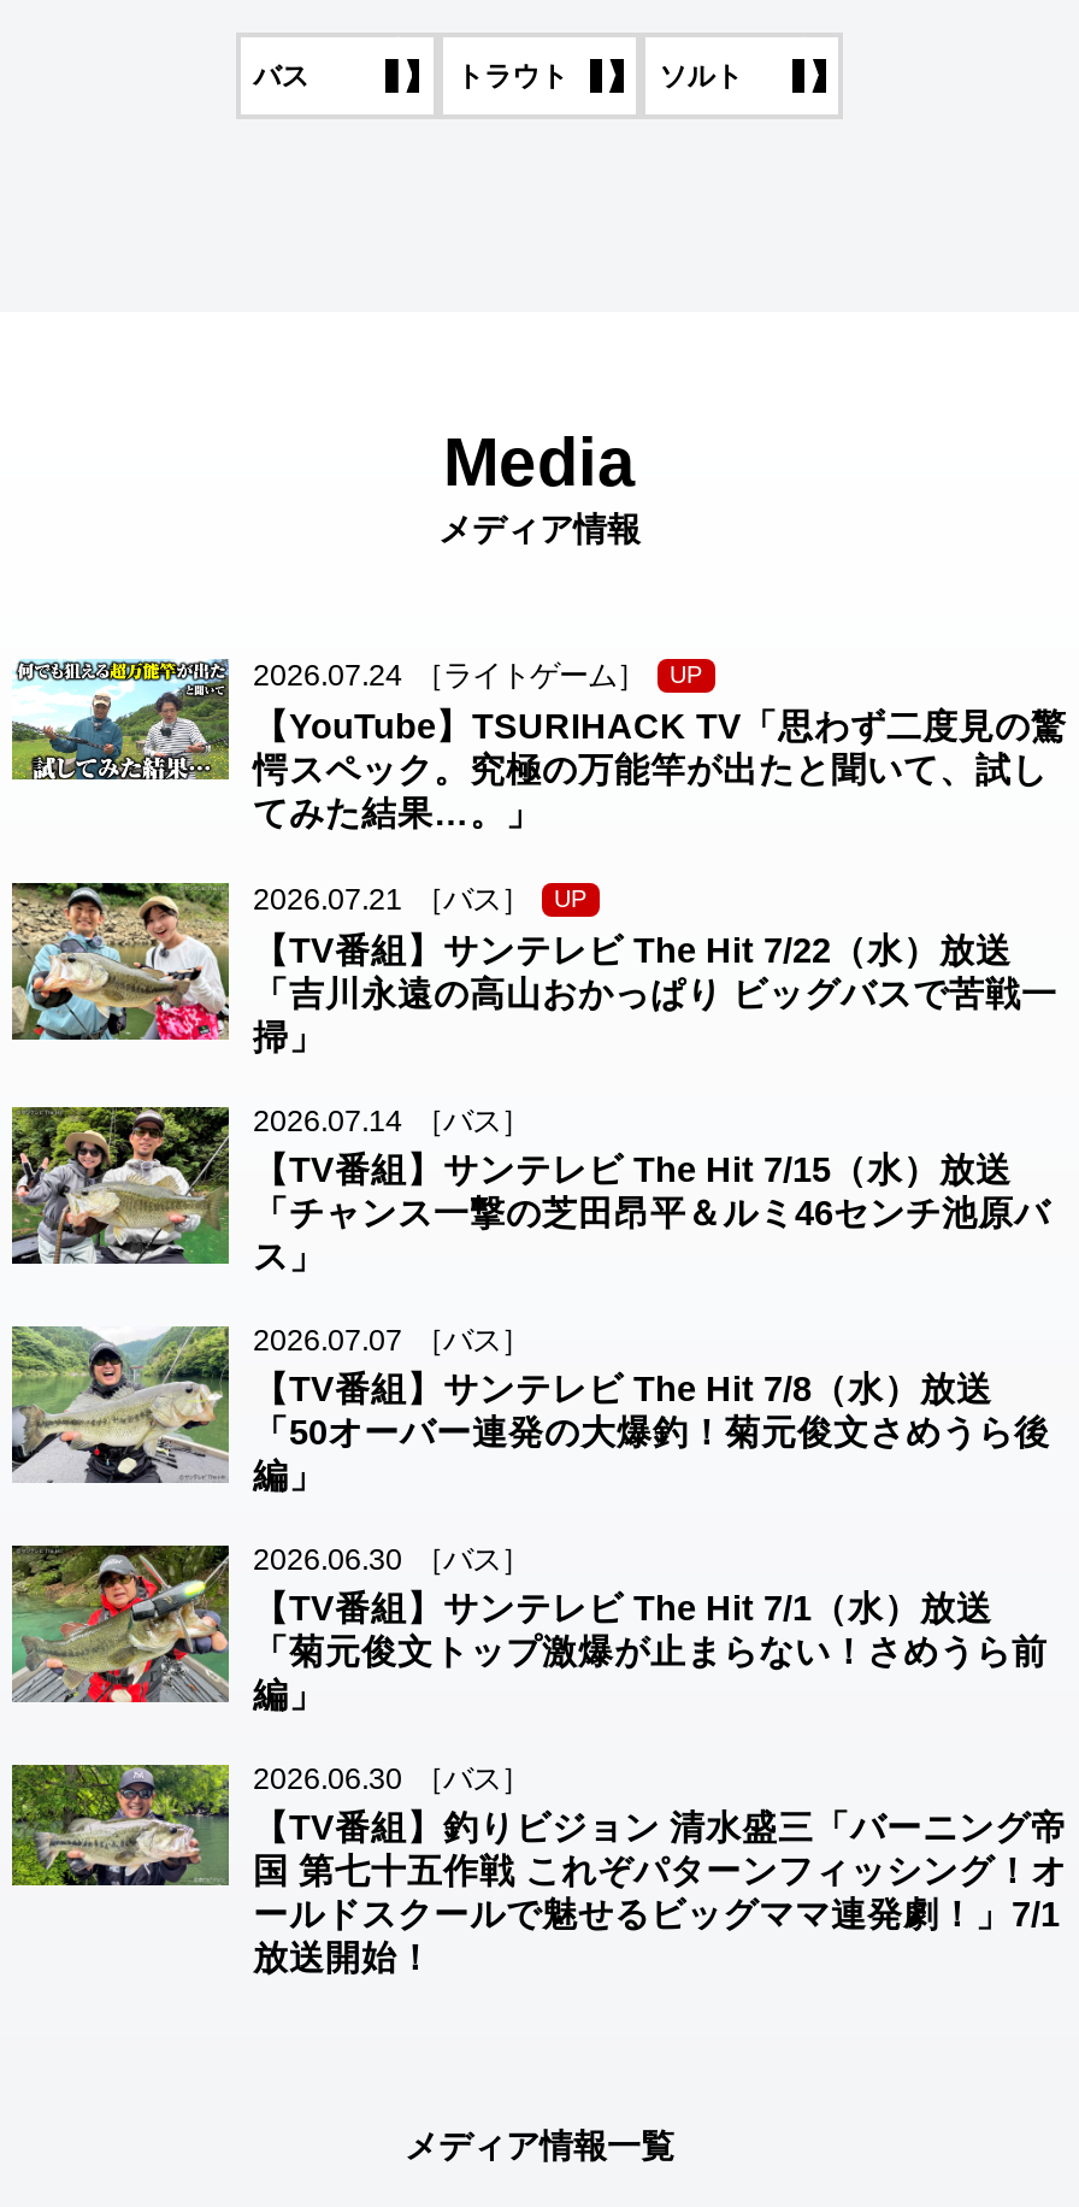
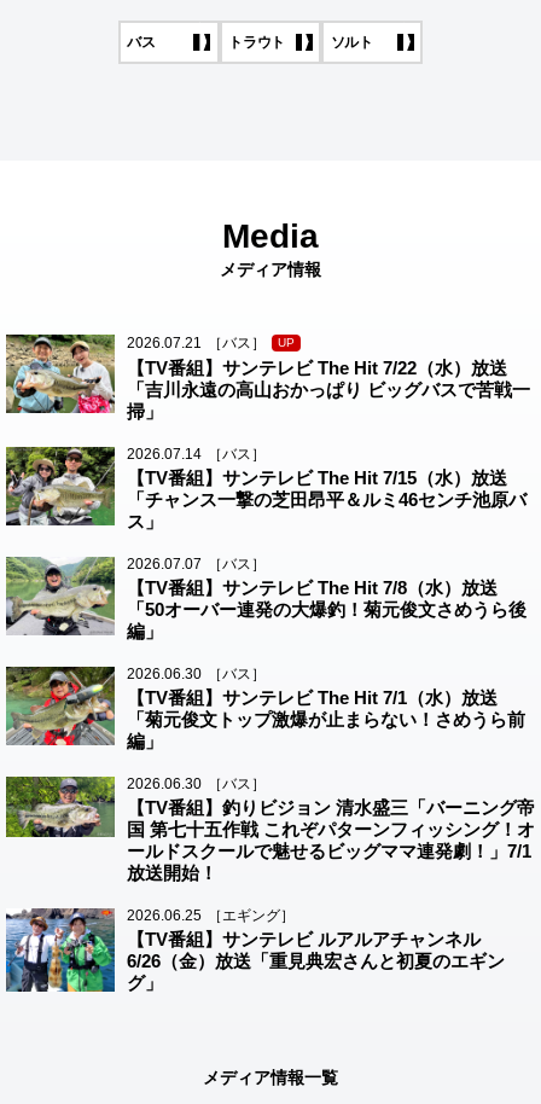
[12,658,1067,831] [image] | 2026.07.24 ［ライトゲーム］ | UP | 【YouTube】TSURIHACK TV「思わず二度見の驚 | 愕スペック。究極の万能竿が出たと聞いて、試し | てみた結果…。」 -> none
moved [0,878,1067,1976] -> [0,332,535,882]: [image] | 2026.07.21 ［バス］ | UP | ... | ールドスクールで魅せるビッグママ連発劇！」7/1 | 放送開始！
none -> [5,907,505,993] [image] | 2026.06.25 ［エギング］ | 【TV番組】サンテレビ ルアルアチャンネル | 6/26（金）放送「重見典宏さんと初夏のエギン | グ」

